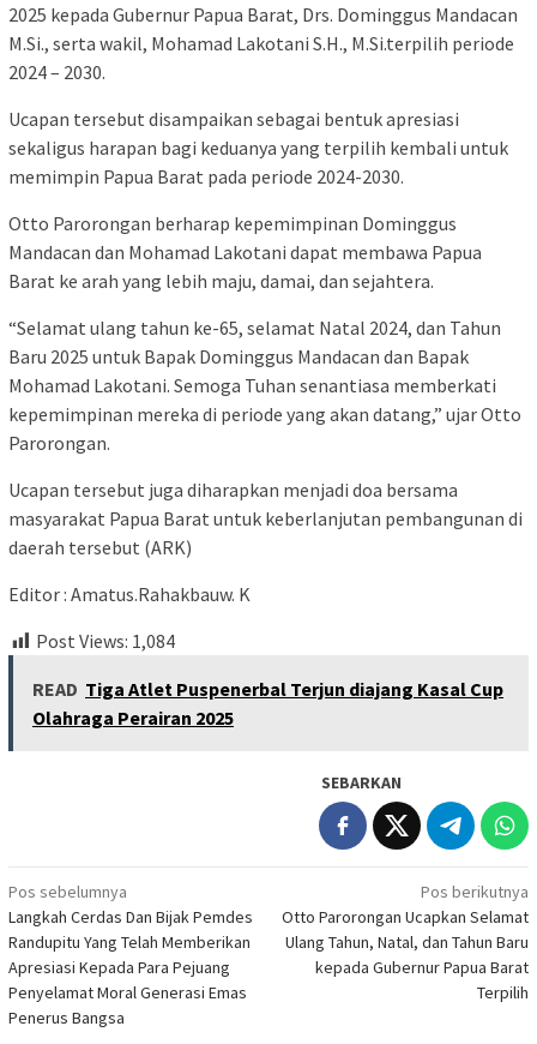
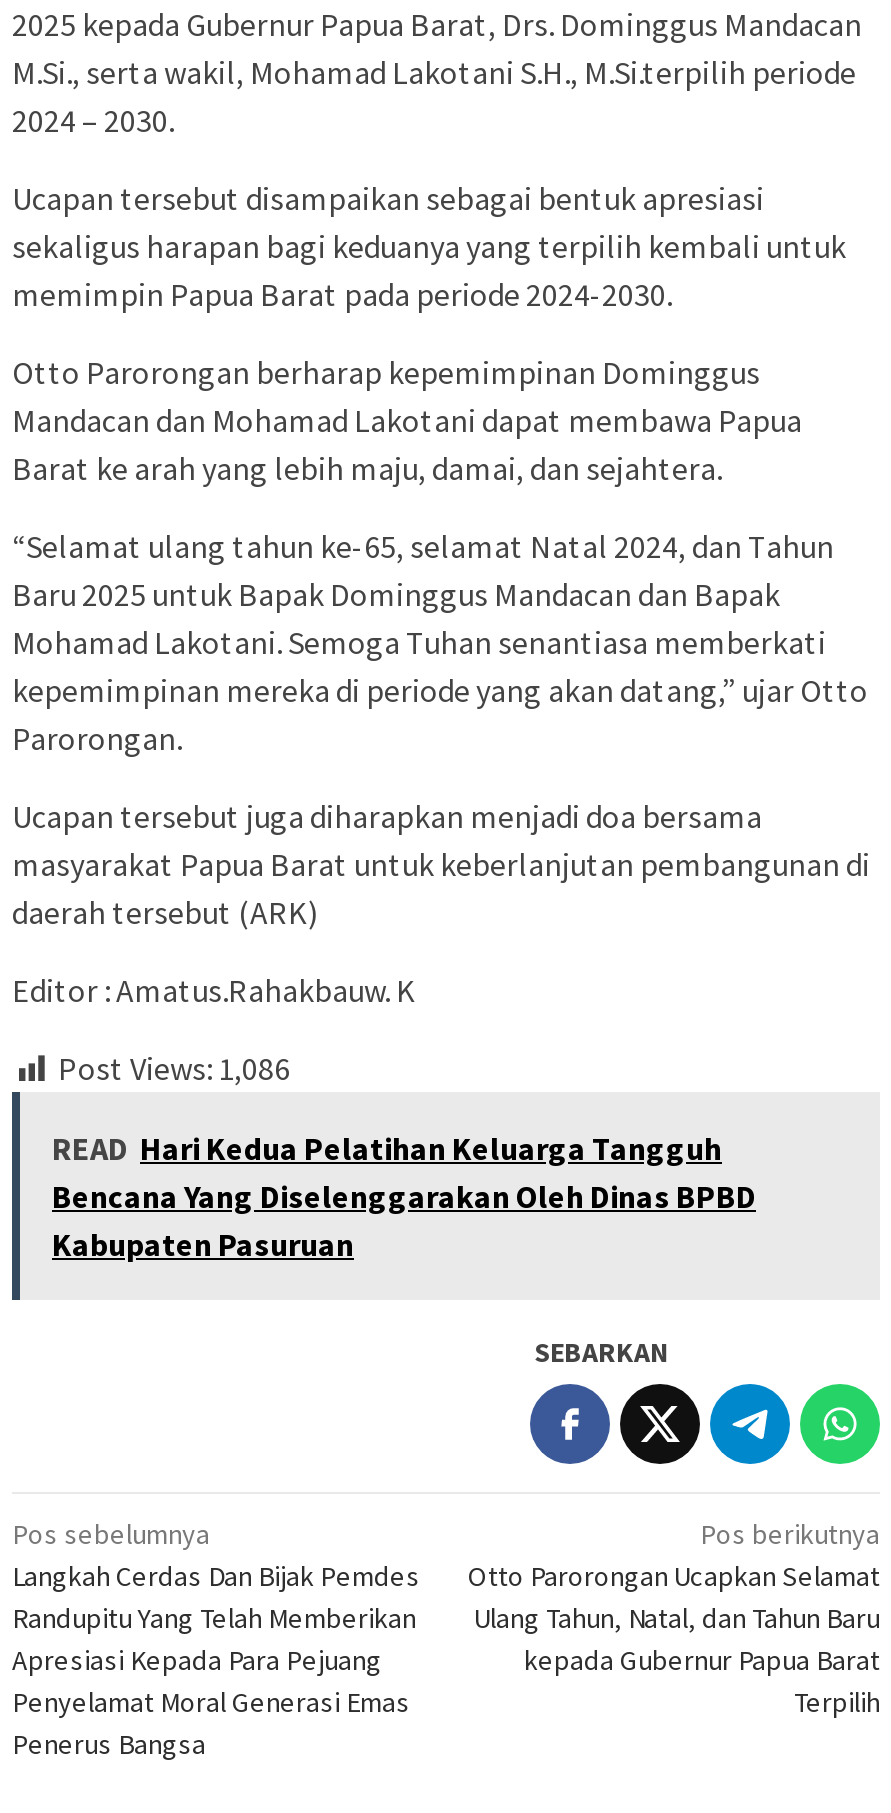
[36,629,175,653] Post Views: 1,084 -> [58,1049,290,1089] Post Views: 1,086
[32,677,503,730] READ Tiga Atlet Puspenerbal Terjun diajang Kasal Cup | Olahraga Perairan 2025 -> [52,1129,756,1265] READ Hari Kedua Pelatihan Keluarga Tangguh | Bencana Yang Diselenggarakan Oleh Dinas BPBD | Kabupaten Pasuruan

